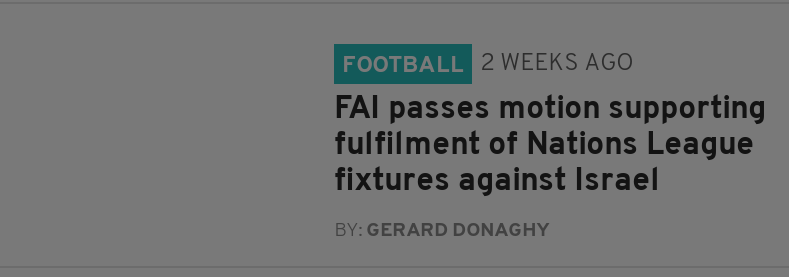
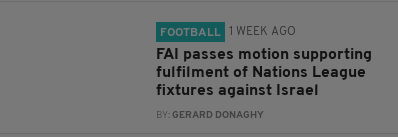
[342,52,634,78] FOOTBALL 2 WEEKS AGO -> [160,26,296,39] FOOTBALL 1 WEEK AGO

